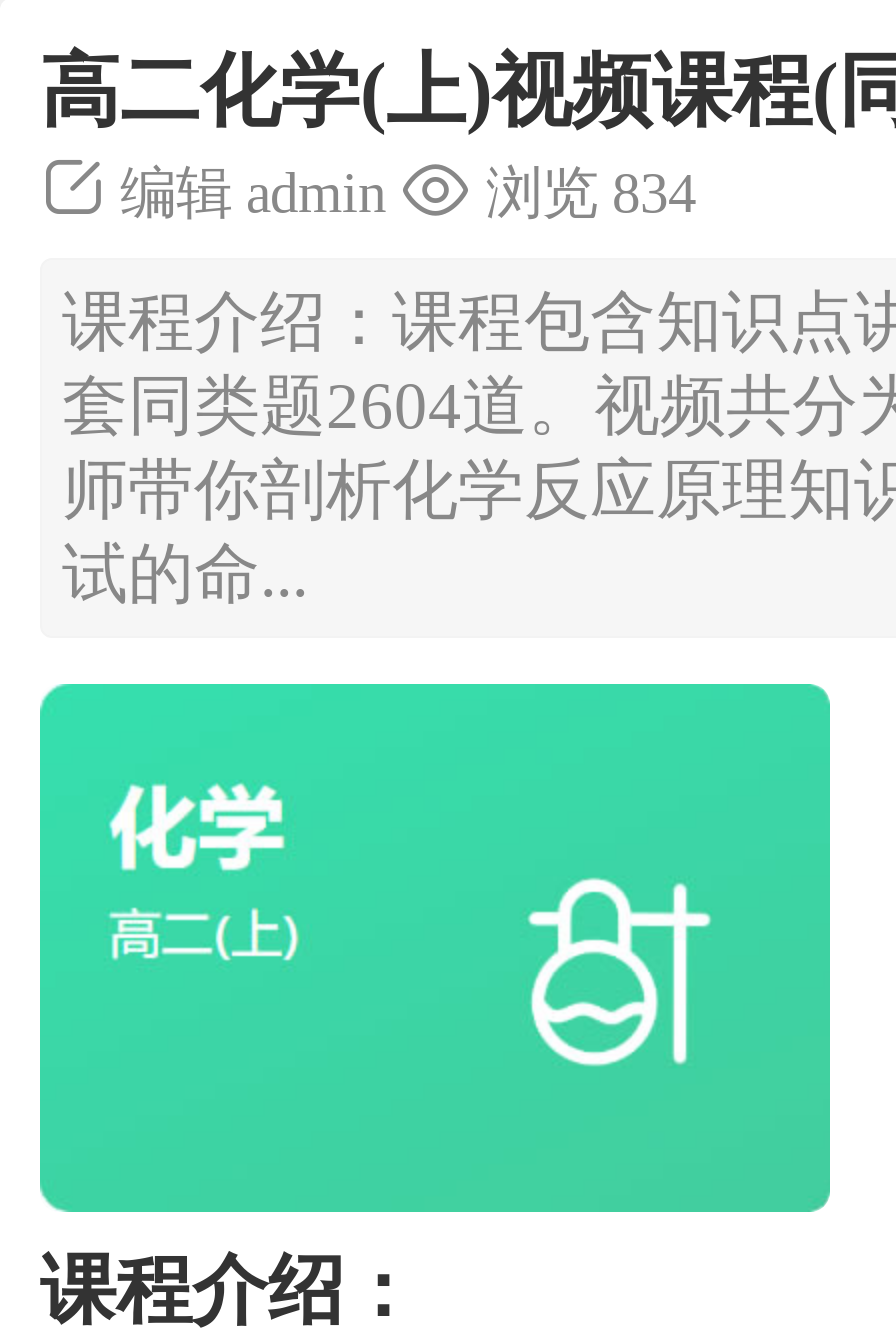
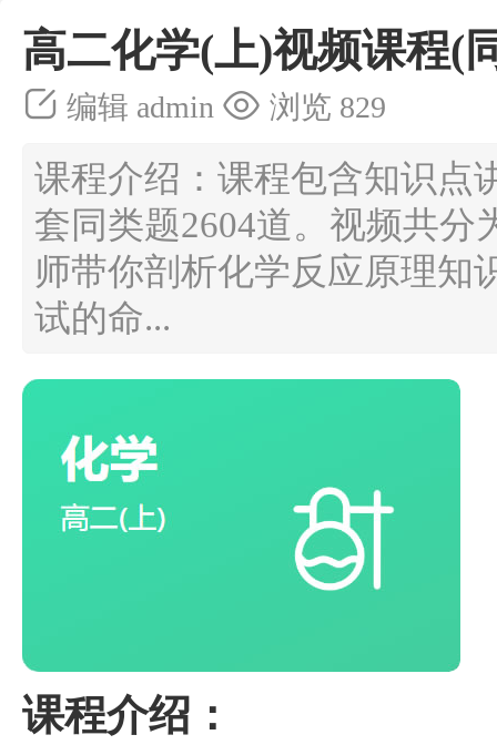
[106,162,696,224] 编辑 admin 浏览 834 -> [59,90,386,124] 编辑 admin 浏览 829

